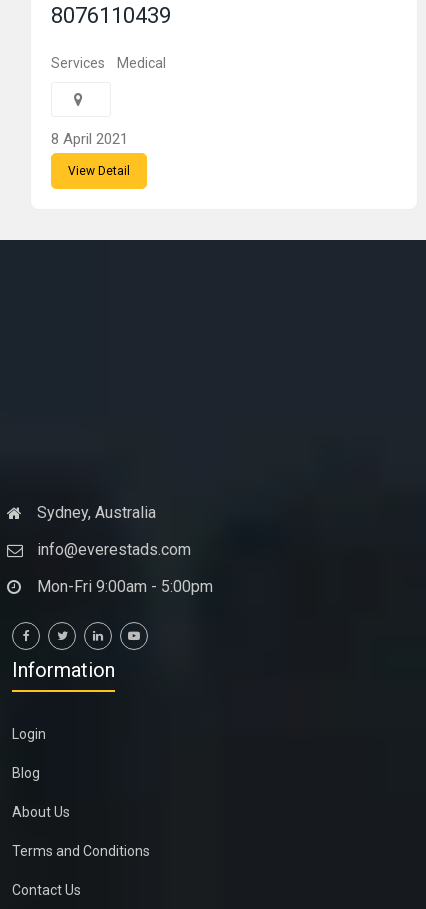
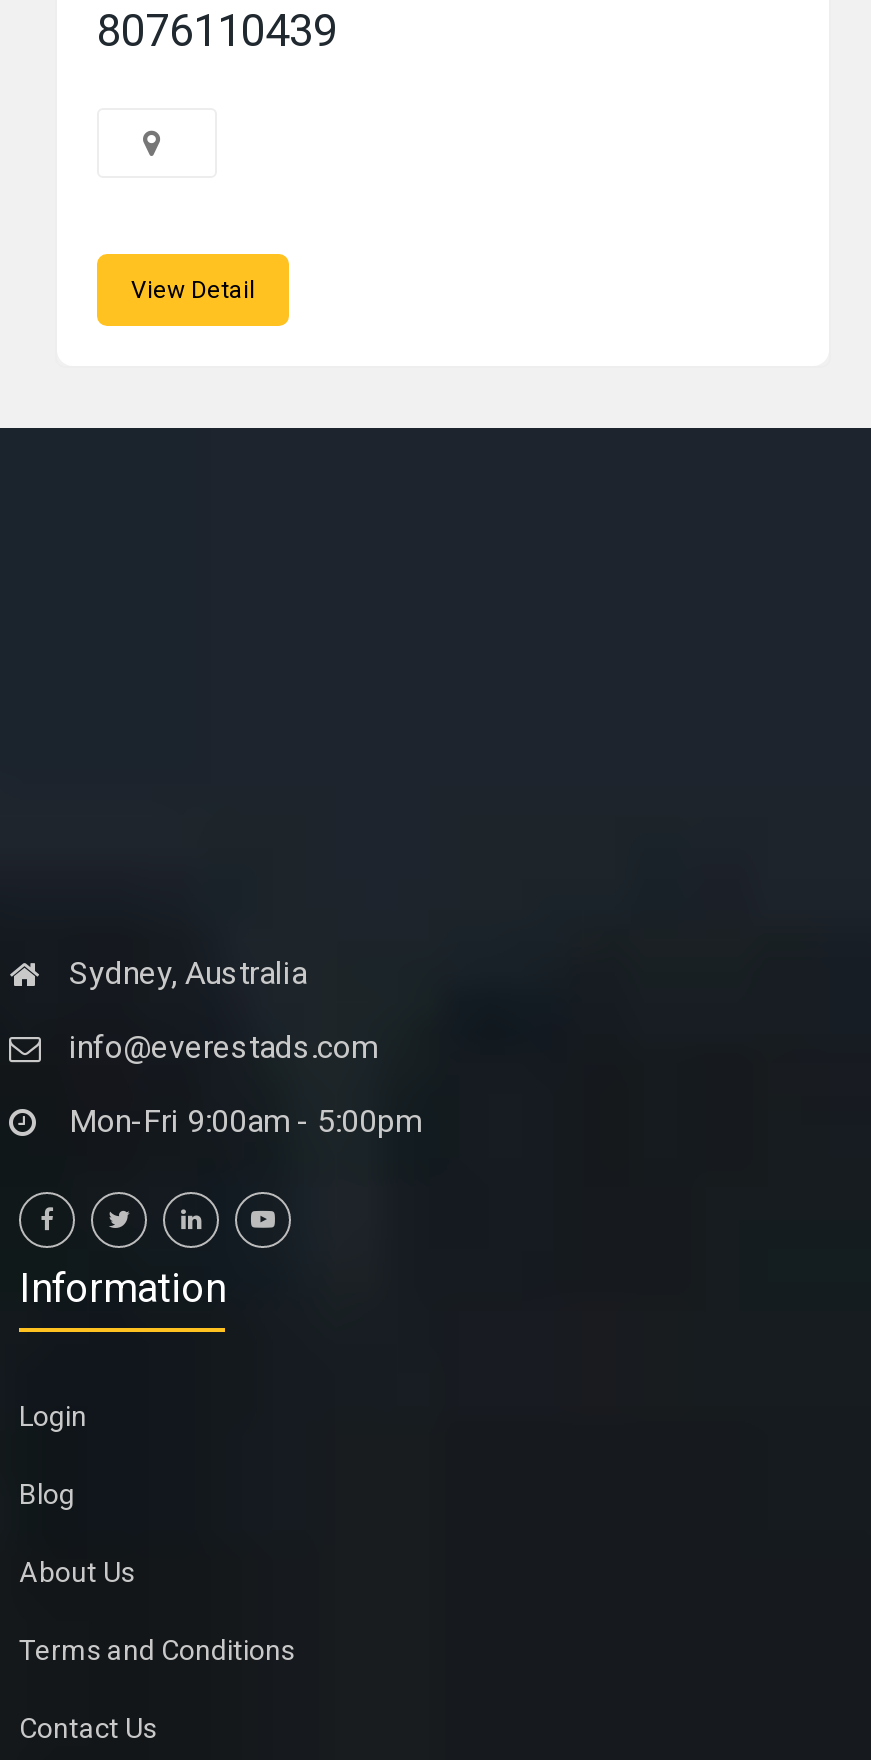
[51,55,166,71] Services | Medical -> none
[51,130,128,148] 8 April 2021 -> none

